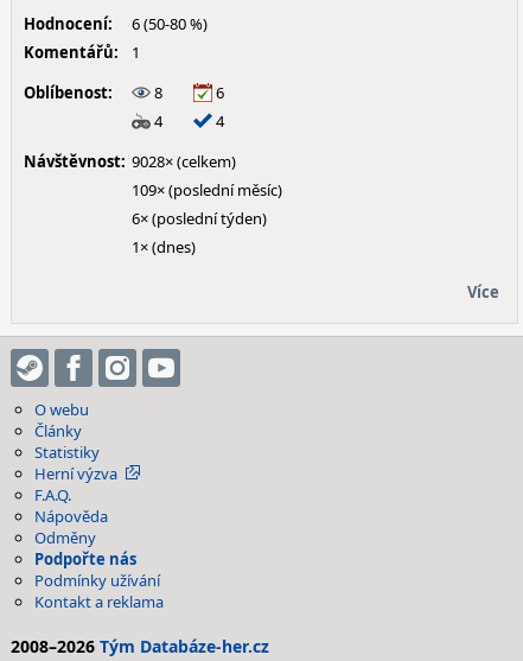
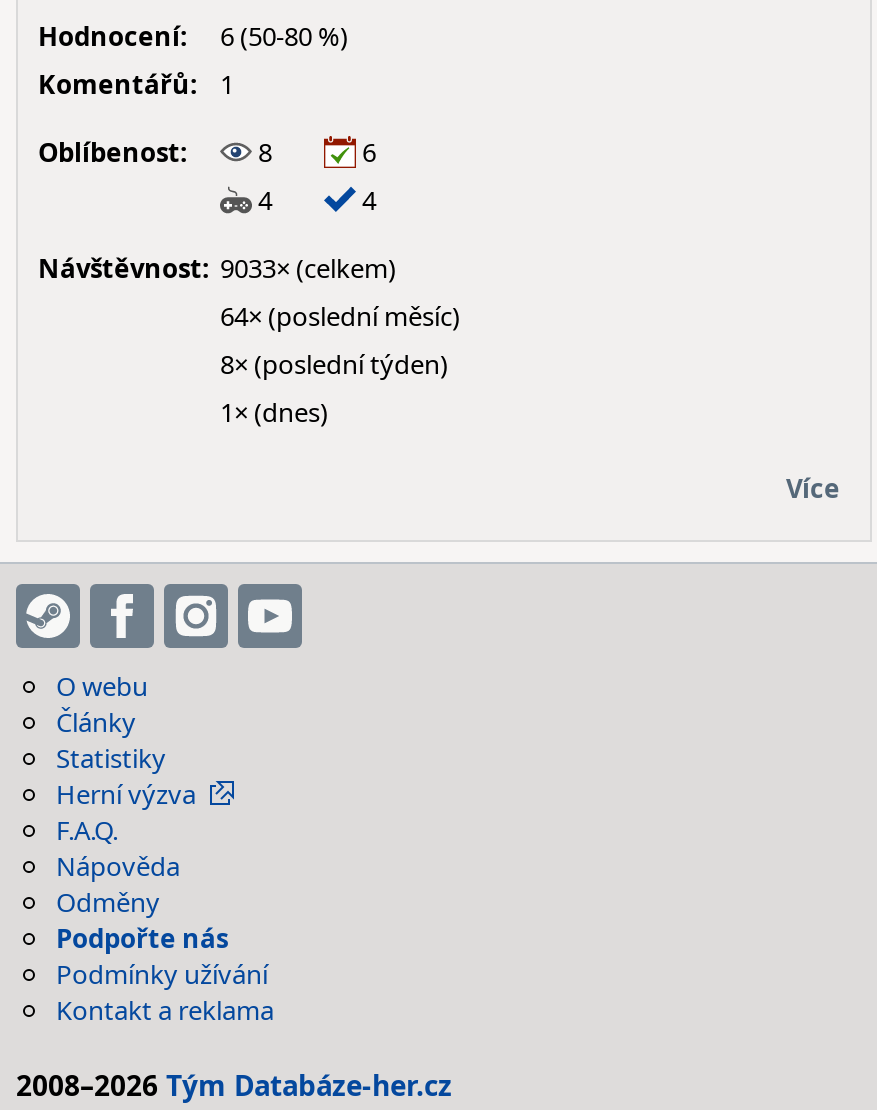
[24,151,236,172] Návštěvnost: 9028× (celkem) -> [38,250,396,286] Návštěvnost: 9033× (celkem)
[132,179,282,201] 109× (poslední měsíc) -> [220,298,460,334] 64× (poslední měsíc)
[132,208,267,229] 6× (poslední týden) -> [220,346,448,382] 8× (poslední týden)

